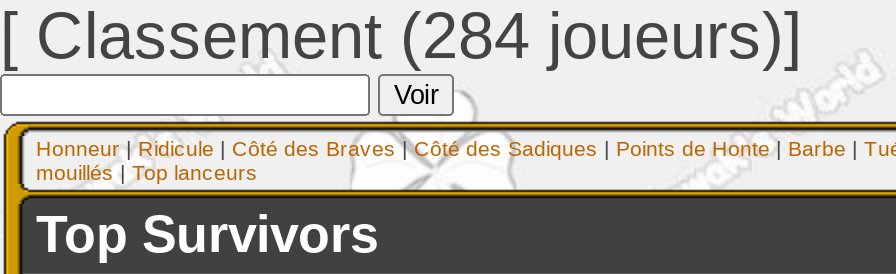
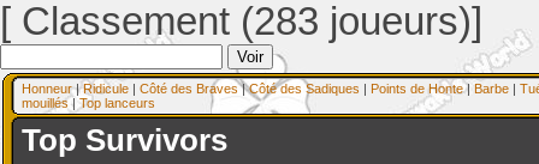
[0,0,802,72] [ Classement (284 joueurs)] -> [0,0,482,43] [ Classement (283 joueurs)]

